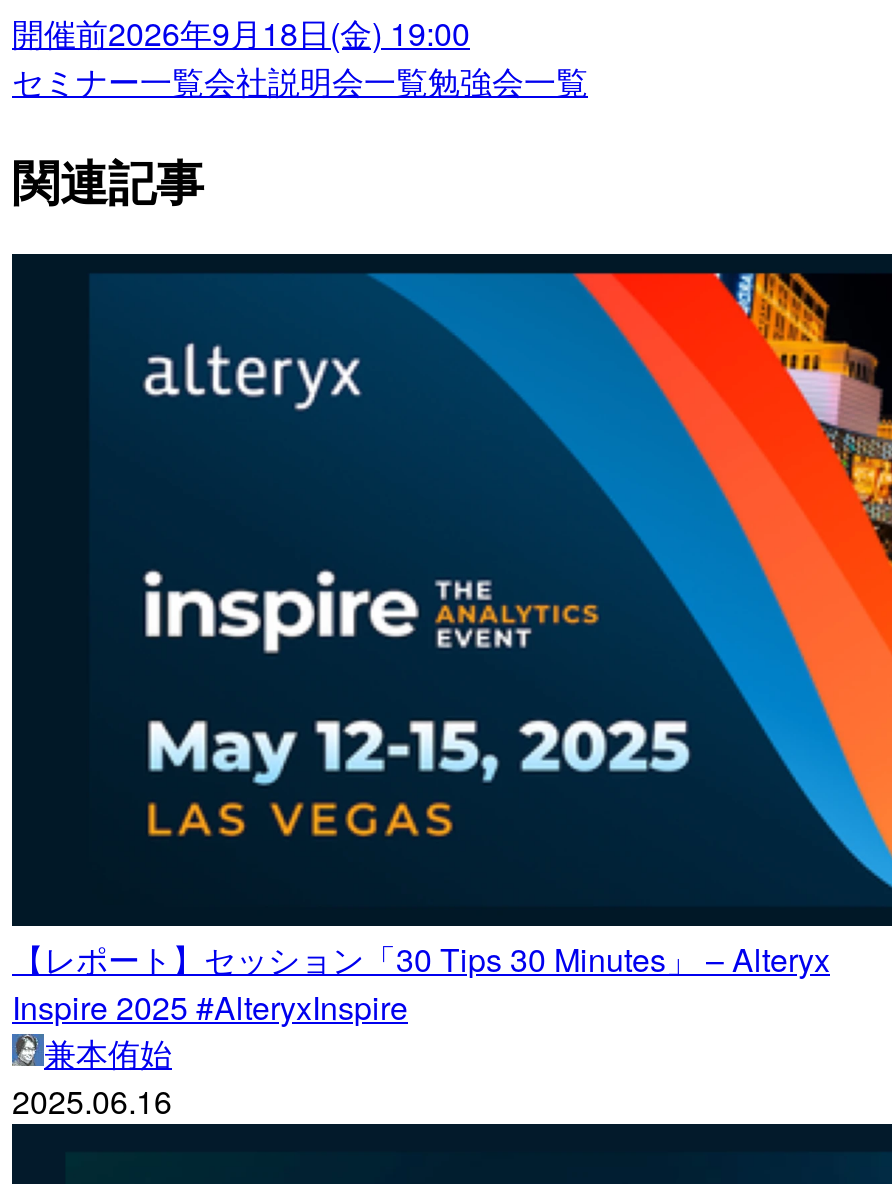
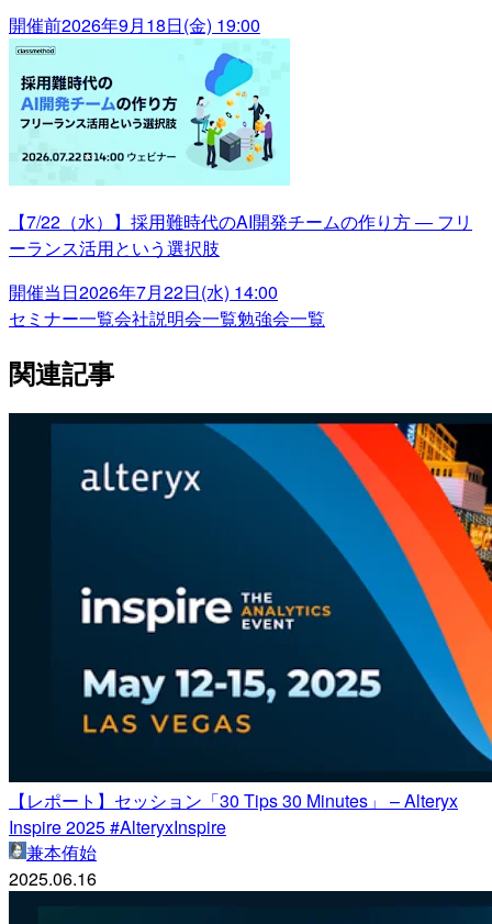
none -> [9,38,472,304] [image] | 【7/22（水）】採用難時代のAI開発チームの作り方 ― フリ | ーランス活用という選択肢 | 開催当日2026年7月22日(水) 14:00

